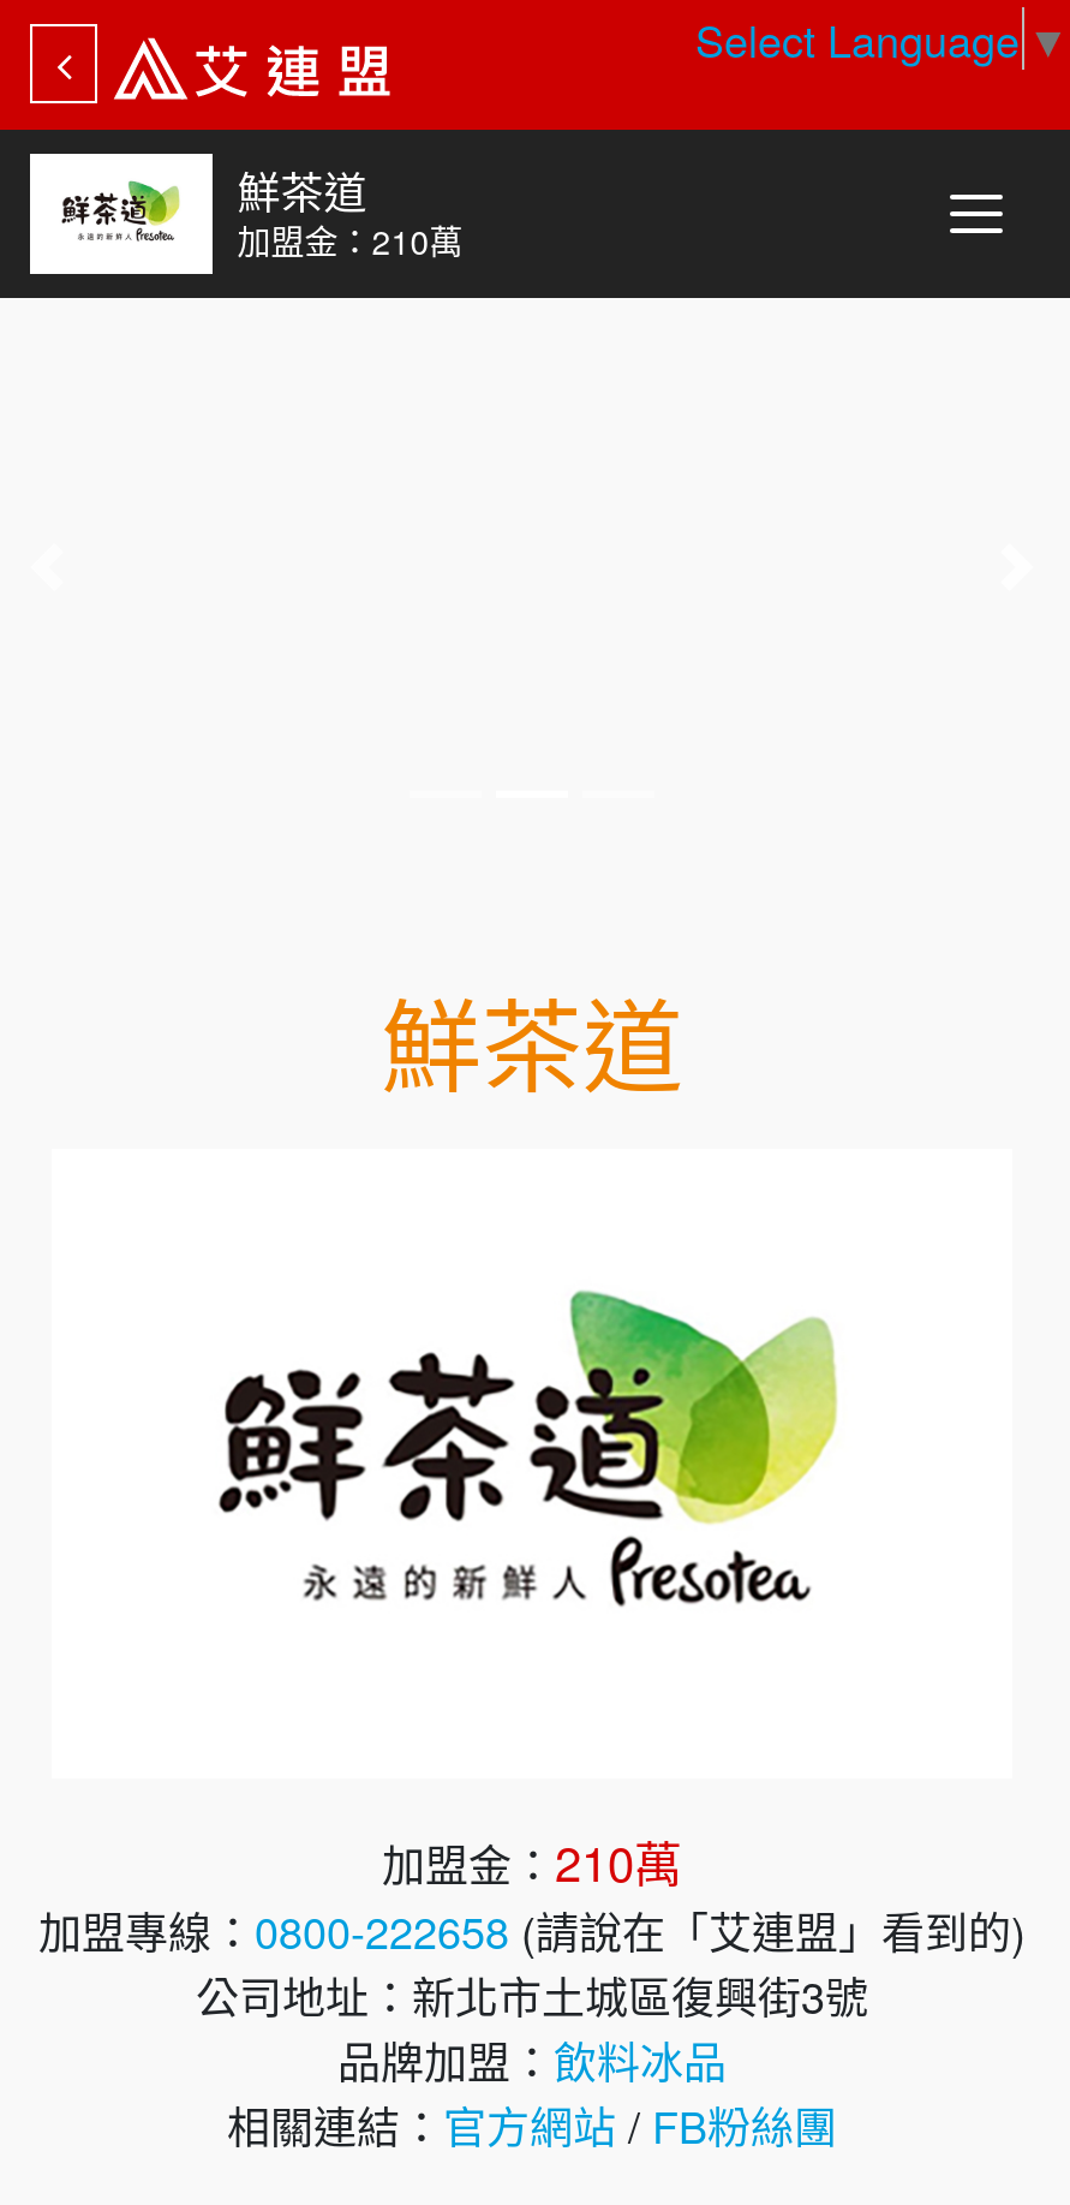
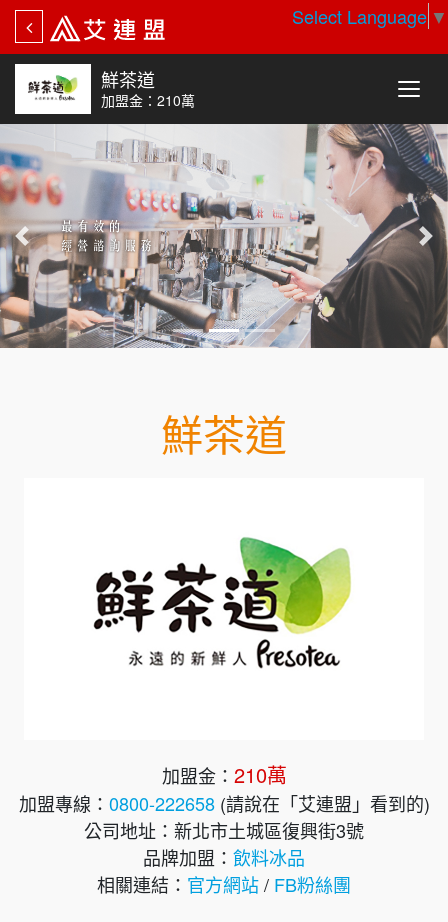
none -> [3,123,445,349] [image]

